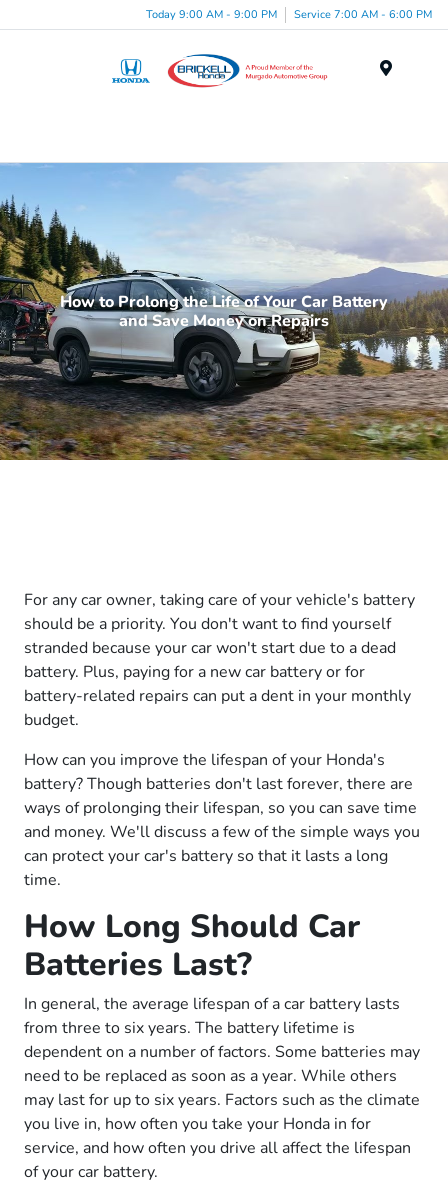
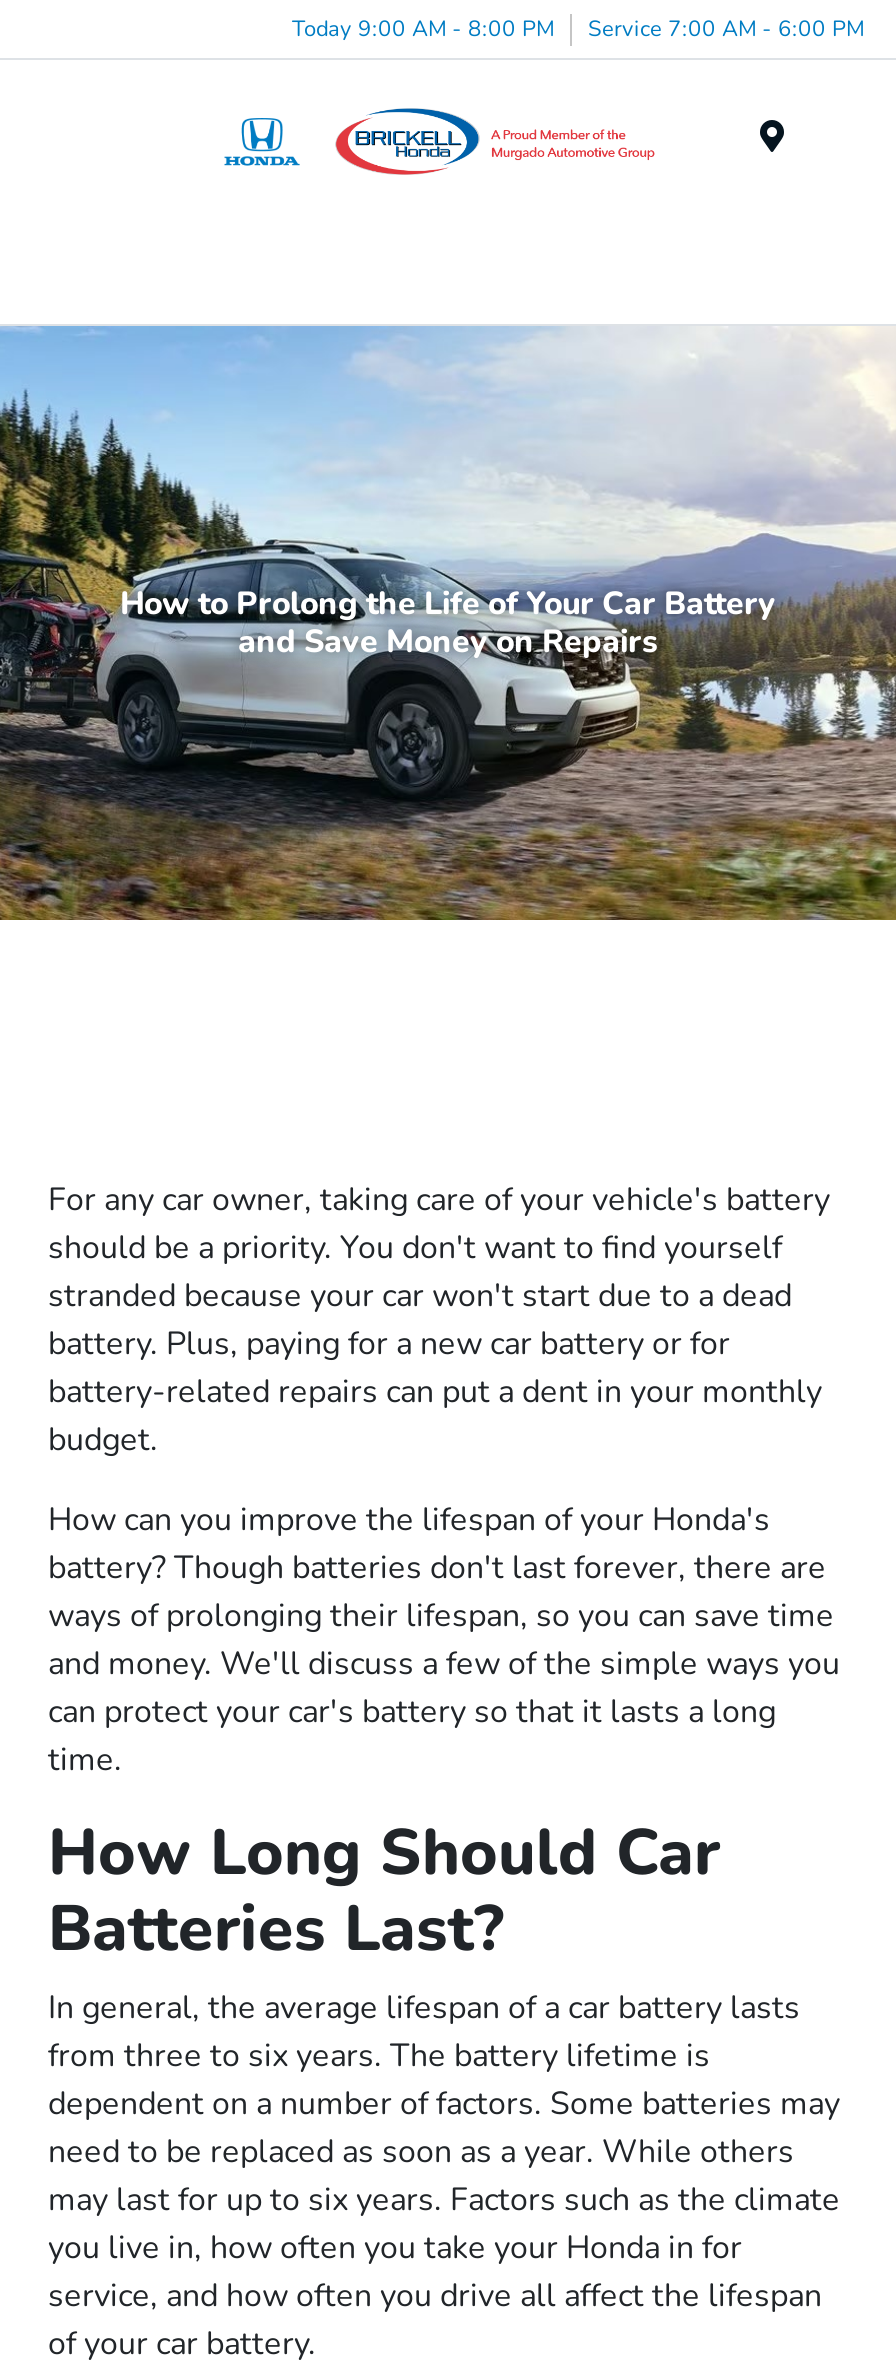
[146,6,432,21] Today 9:00 AM - 9:00 PM Service 7:00 AM - 6:00 PM -> [292,13,864,43] Today 9:00 AM - 8:00 PM Service 7:00 AM - 6:00 PM

